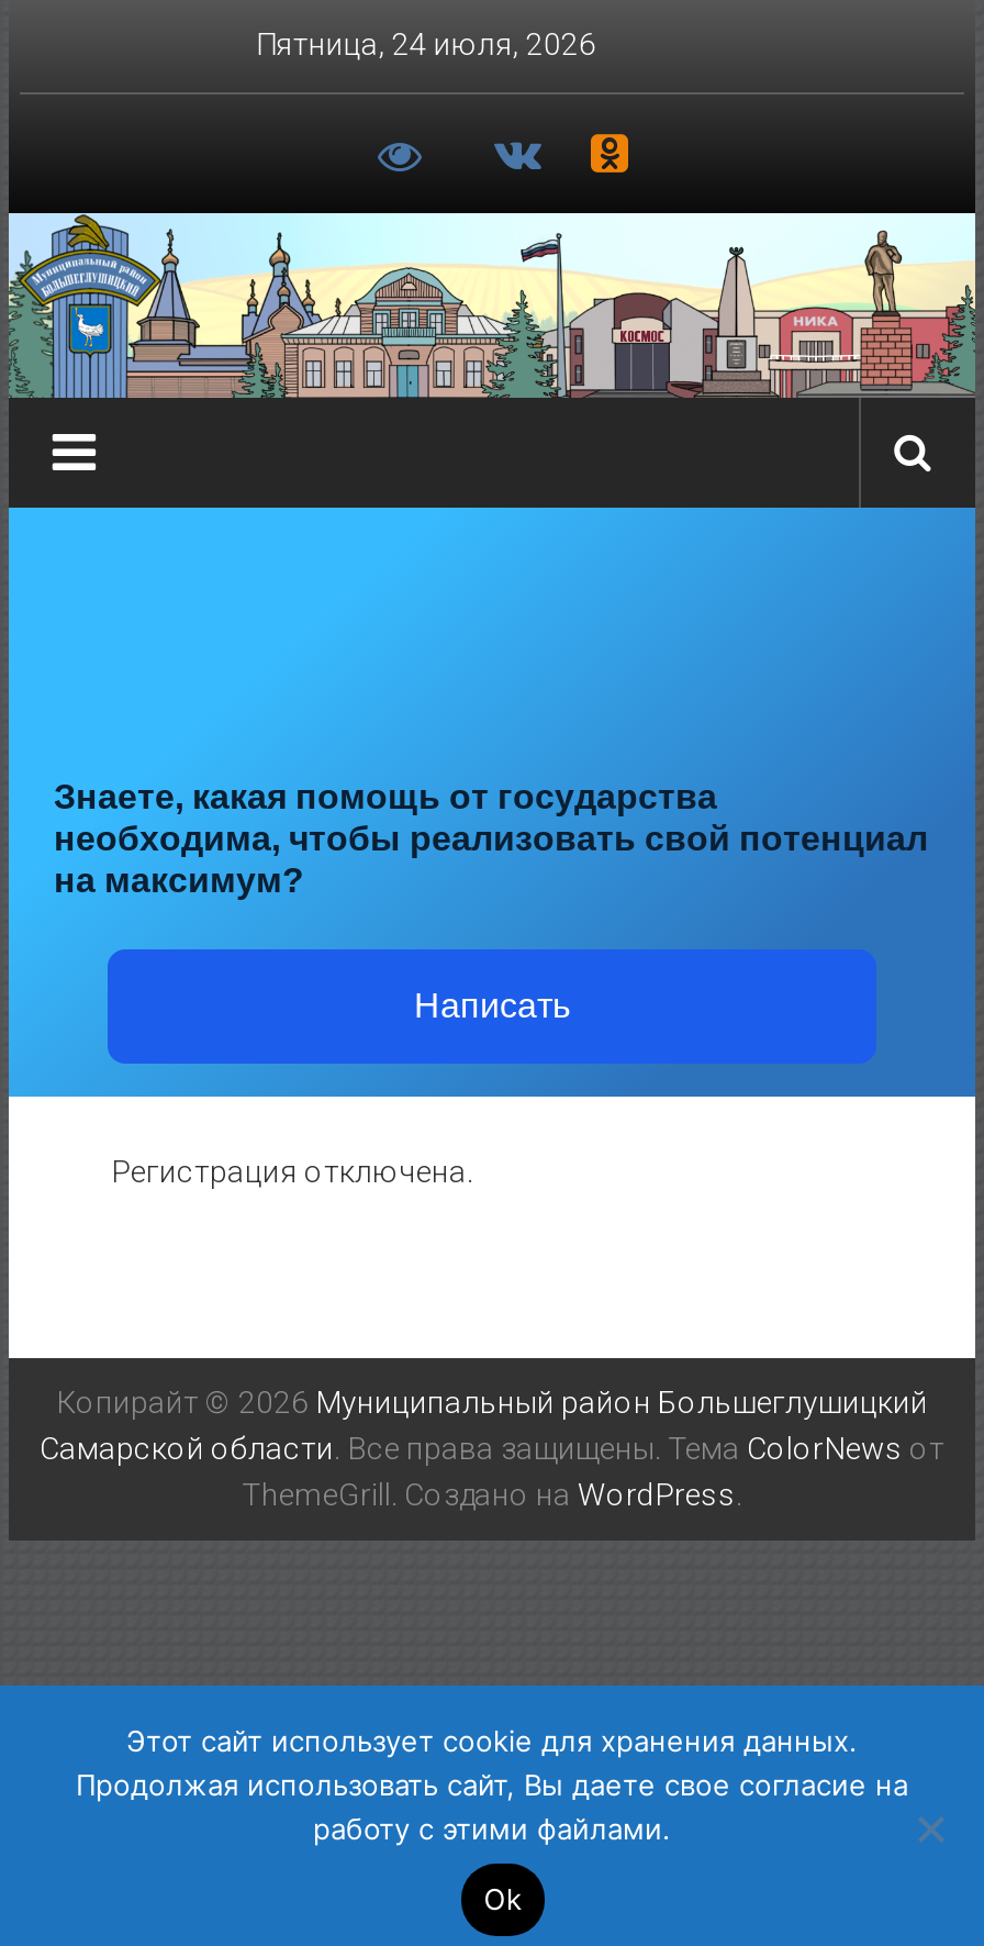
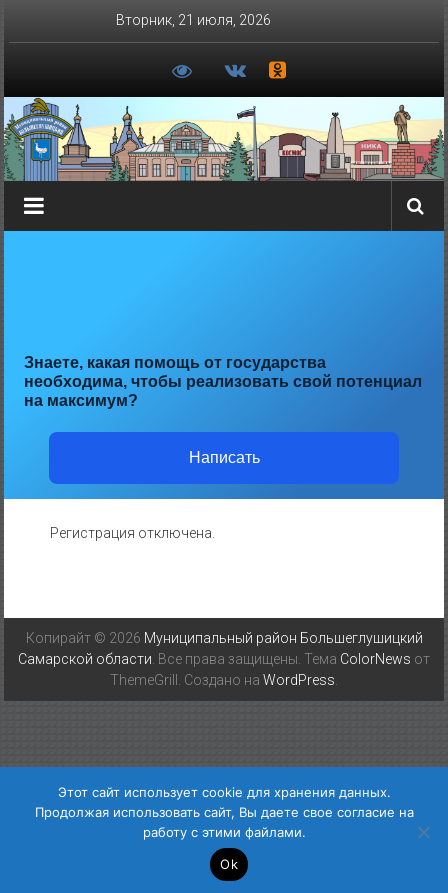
[256,26,596,62] Пятница, 24 июля, 2026 -> [116,12,271,28] Вторник, 21 июля, 2026

